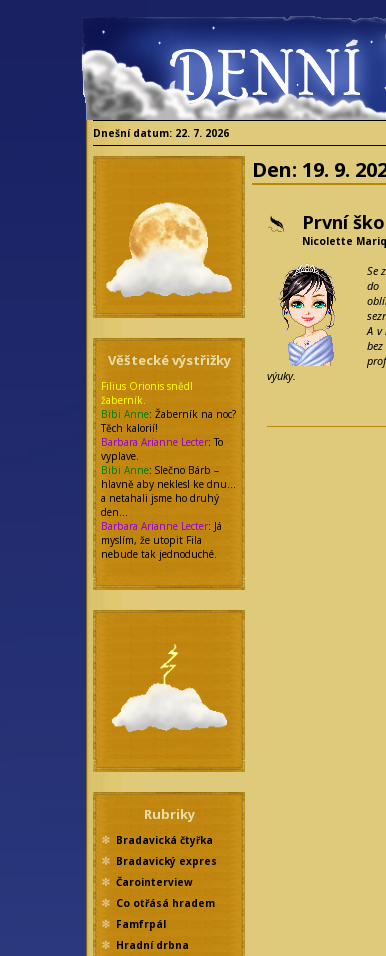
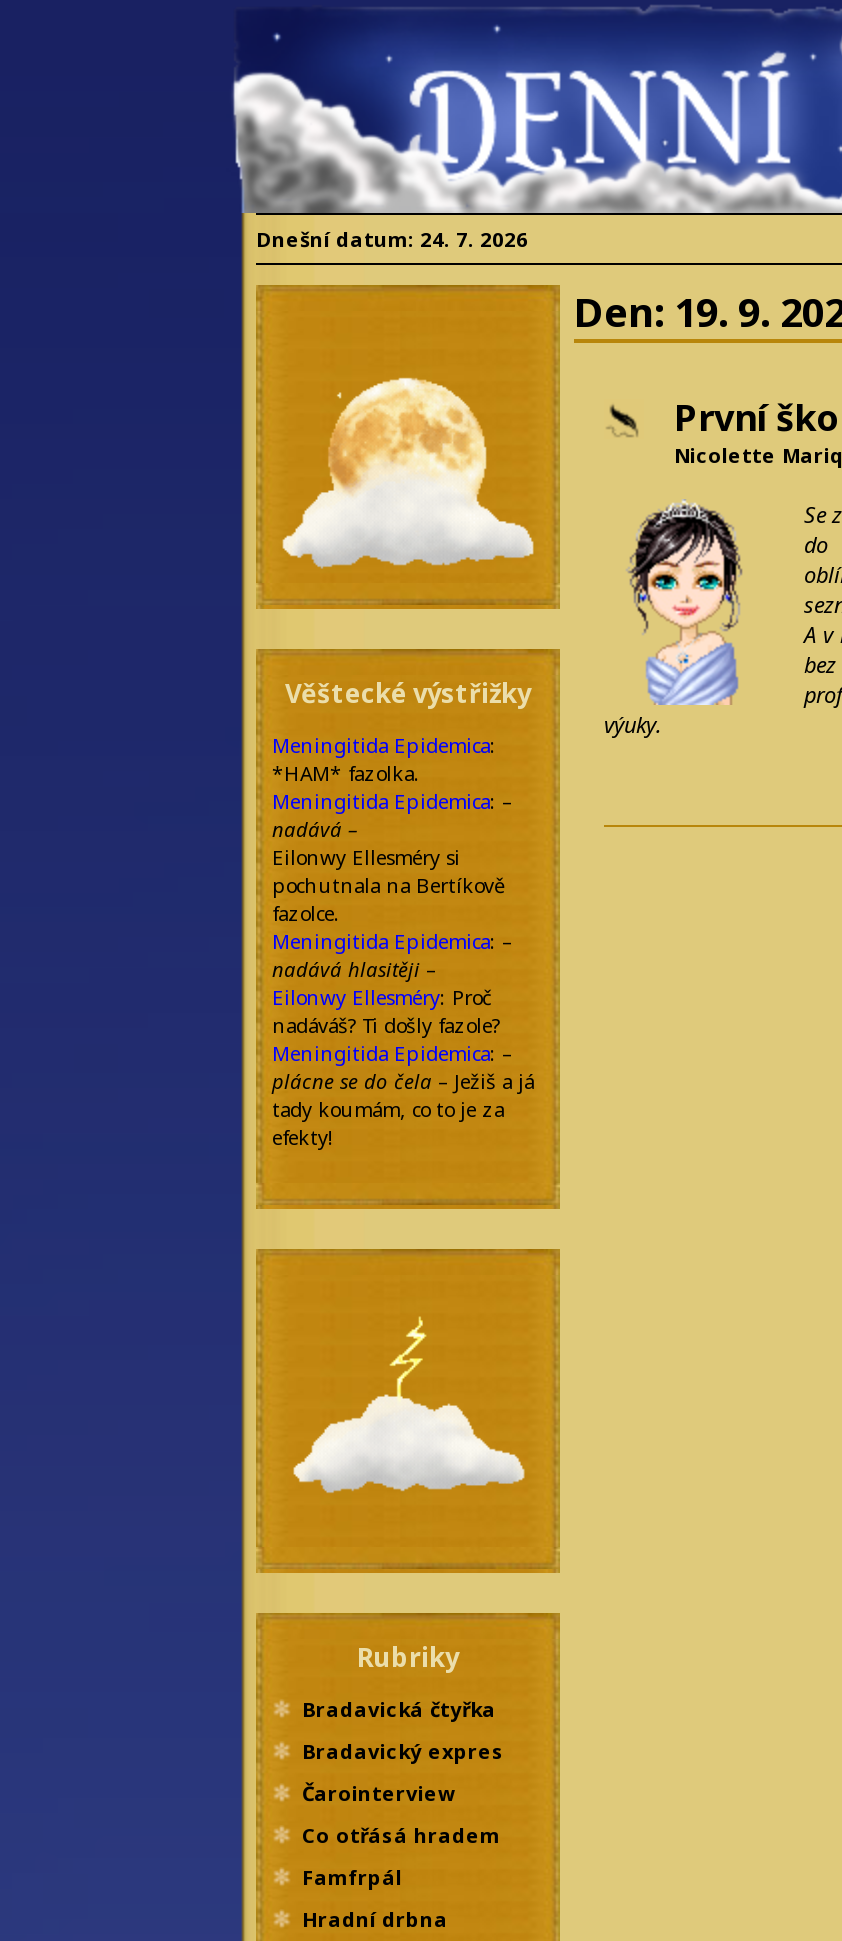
[93,126,229,140] Dnešní datum: 22. 7. 2026 -> [256,225,528,253] Dnešní datum: 24. 7. 2026
[101,379,236,561] Filius Orionis snědl | žaberník. | Bibi Anne: Žaberník na noc? | Těch kalorií! | Barbara Arianne Lecter: To | vyplave. | Bibi Anne: Slečno Bárb – | hlavně aby neklesl ke dnu… | a netahali jsme ho druhý | den… | Barbara Arianne Lecter: Já | myslím, že utopit Fila | nebude tak jednoduché. -> [272,731,534,1151] Meningitida Epidemica: | *HAM* fazolka. | Meningitida Epidemica: – | nadává – | Eilonwy Ellesméry si | pochutnala na Bertíkově | fazolce. | Meningitida Epidemica: – | nadává hlasitěji – | Eilonwy Ellesméry: Proč | nadáváš? Ti došly fazole? | Meningitida Epidemica: – | plácne se do čela – Ježiš a já | tady koumám, co to je za | efekty!

